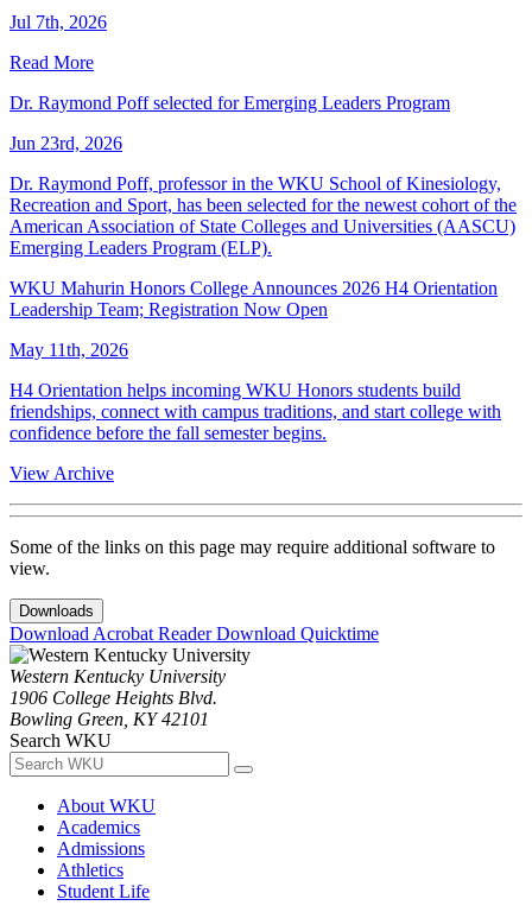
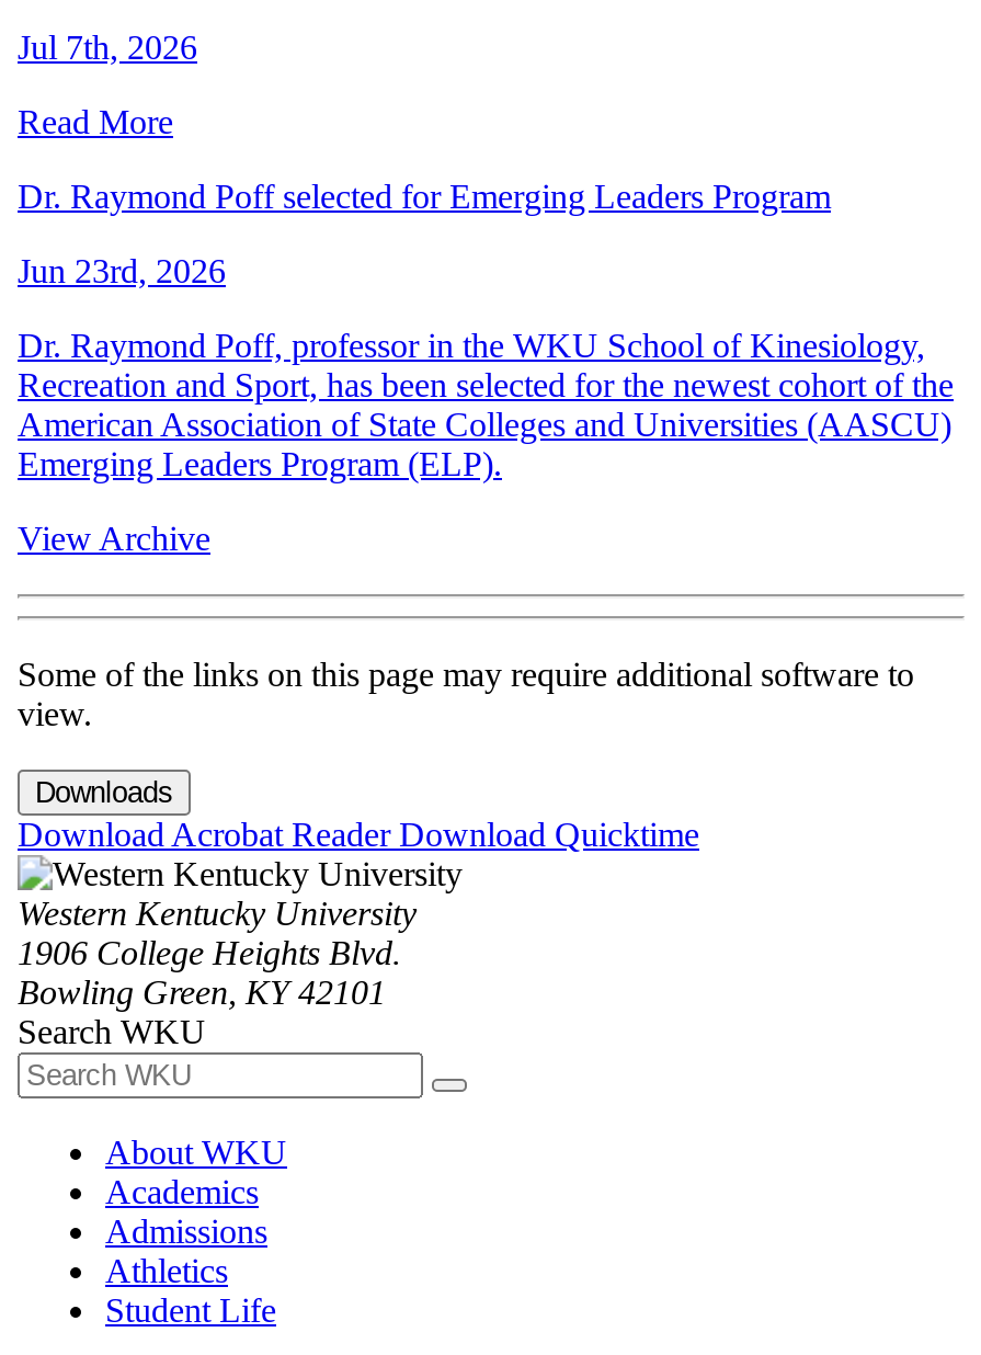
[9,278,501,443] WKU Mahurin Honors College Announces 2026 H4 Orientation | Leadership Team; Registration Now Open | May 11th, 2026 | H4 Orientation helps incoming WKU Honors students build | friendships, connect with campus traditions, and start college with | confidence before the fall semester begins. -> none

